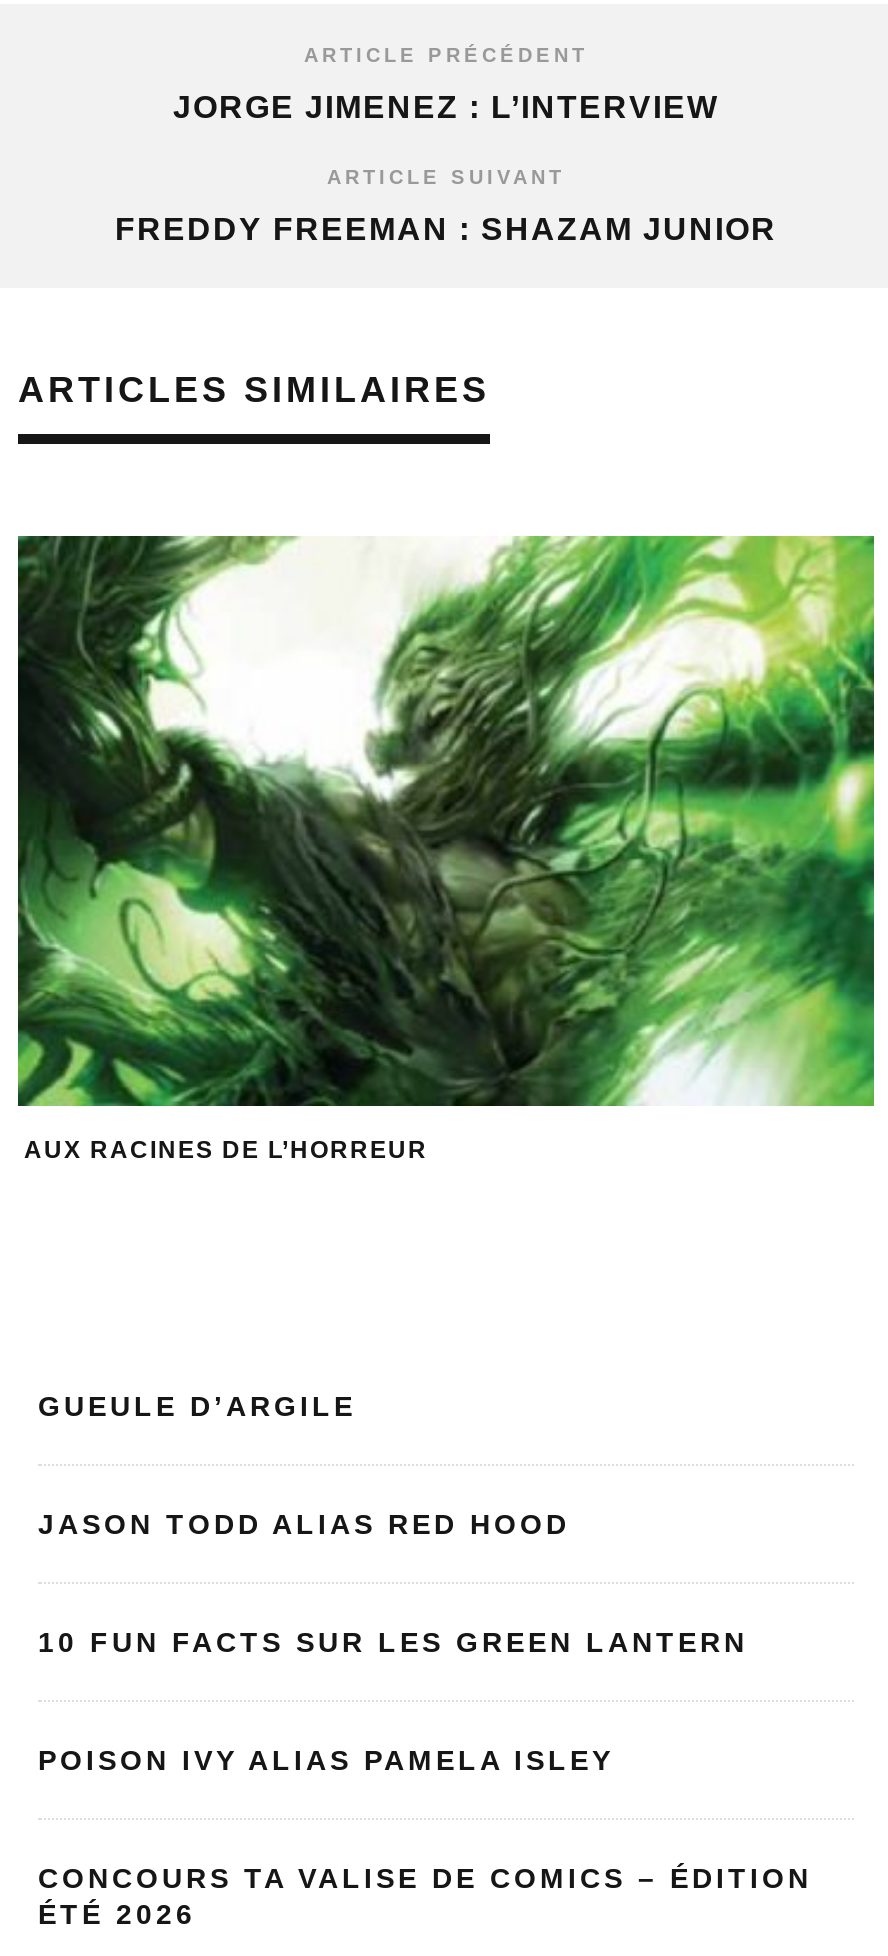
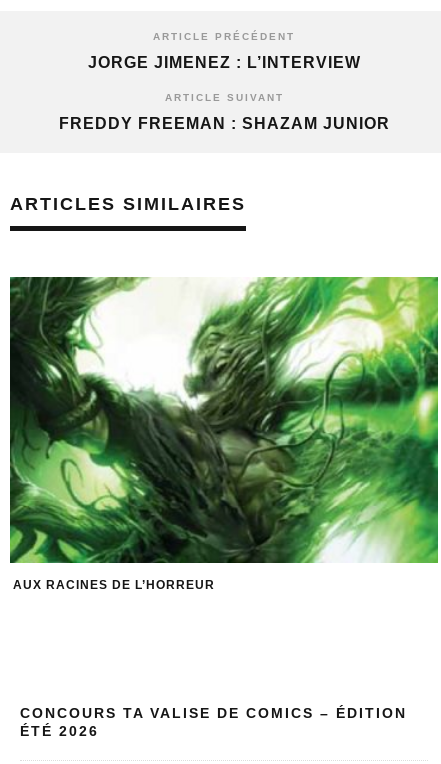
[38,1389,356,1421] GUEULE D’ARGILE -> none
[38,1507,570,1539] JASON TODD ALIAS RED HOOD -> none
[38,1625,748,1657] 10 FUN FACTS SUR LES GREEN LANTERN -> none
[38,1743,614,1775] POISON IVY ALIAS PAMELA ISLEY -> none

